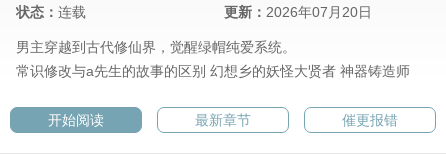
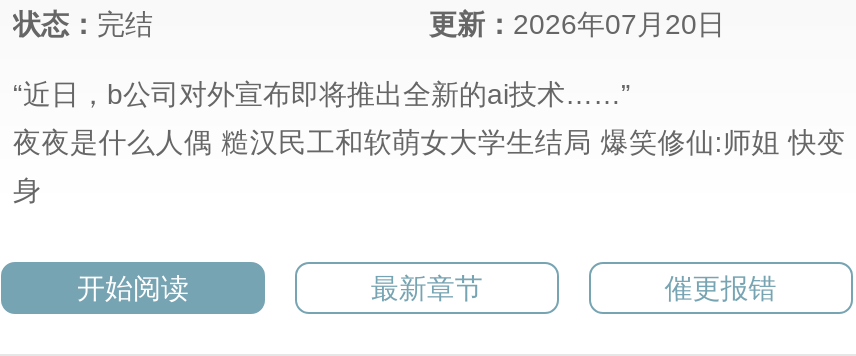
[16,4,86,20] 状态：连载 -> [13,9,153,41] 状态：完结
[16,39,410,79] 男主穿越到古代修仙界，觉醒绿帽纯爱系统。 | 常识修改与a先生的故事的区别 幻想乡的妖怪大贤者 神器铸造师 -> [13,79,845,207] “近日，b公司对外宣布即将推出全新的ai技术……” | 夜夜是什么人偶 糙汉民工和软萌女大学生结局 爆笑修仙:师姐 快变 | 身

